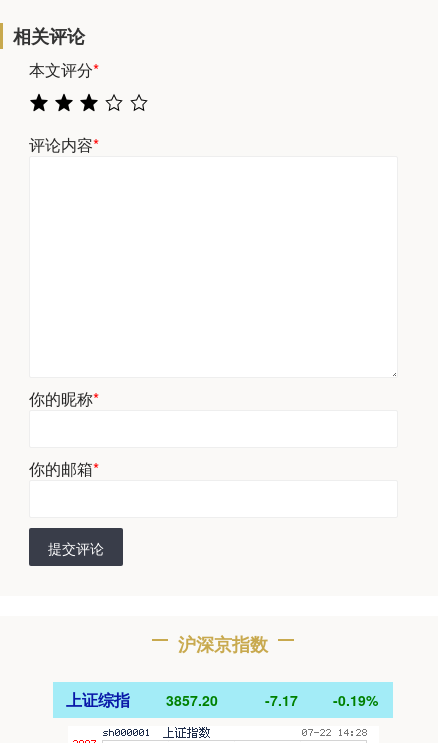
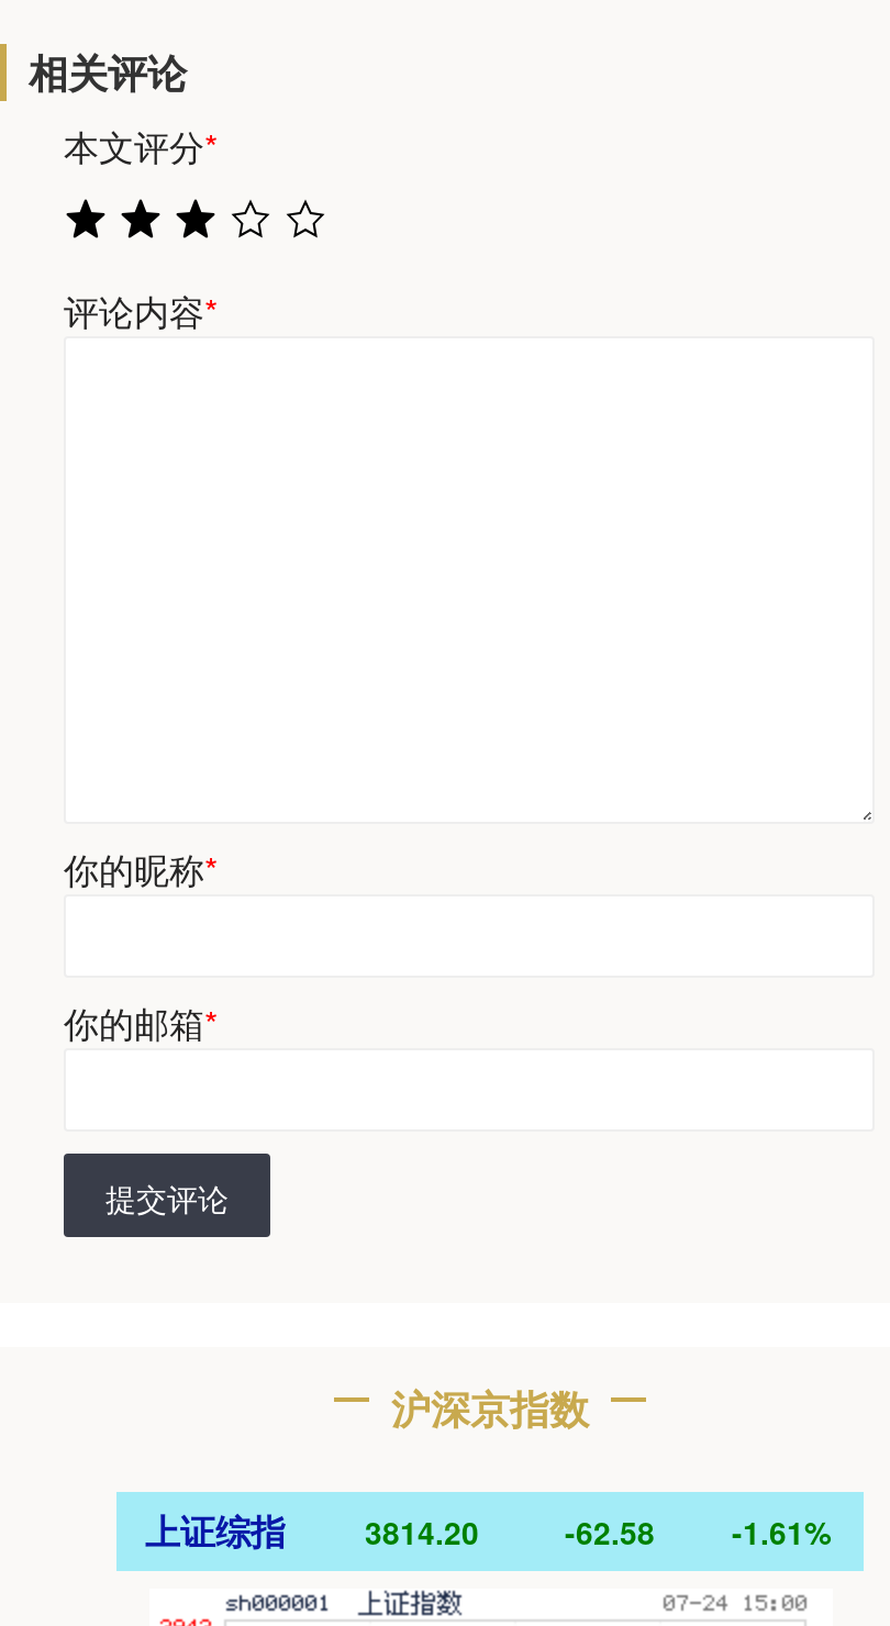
[166,690,218,710] 3857.20 -> [365,1510,479,1554] 3814.20
[265,690,298,710] -7.17 -> [565,1510,655,1554] -62.58
[333,690,378,710] -0.19% -> [732,1510,831,1554] -1.61%

